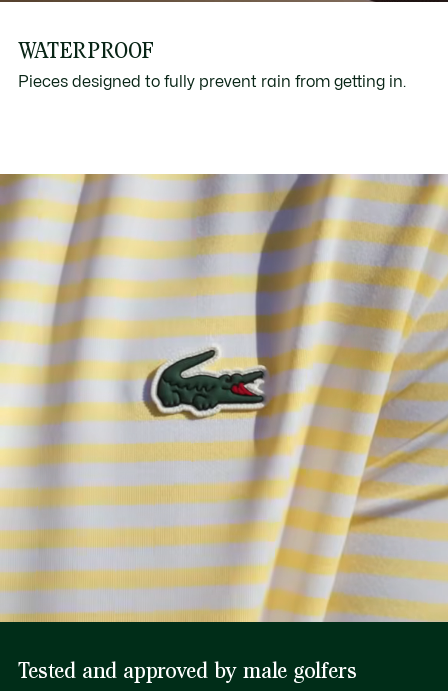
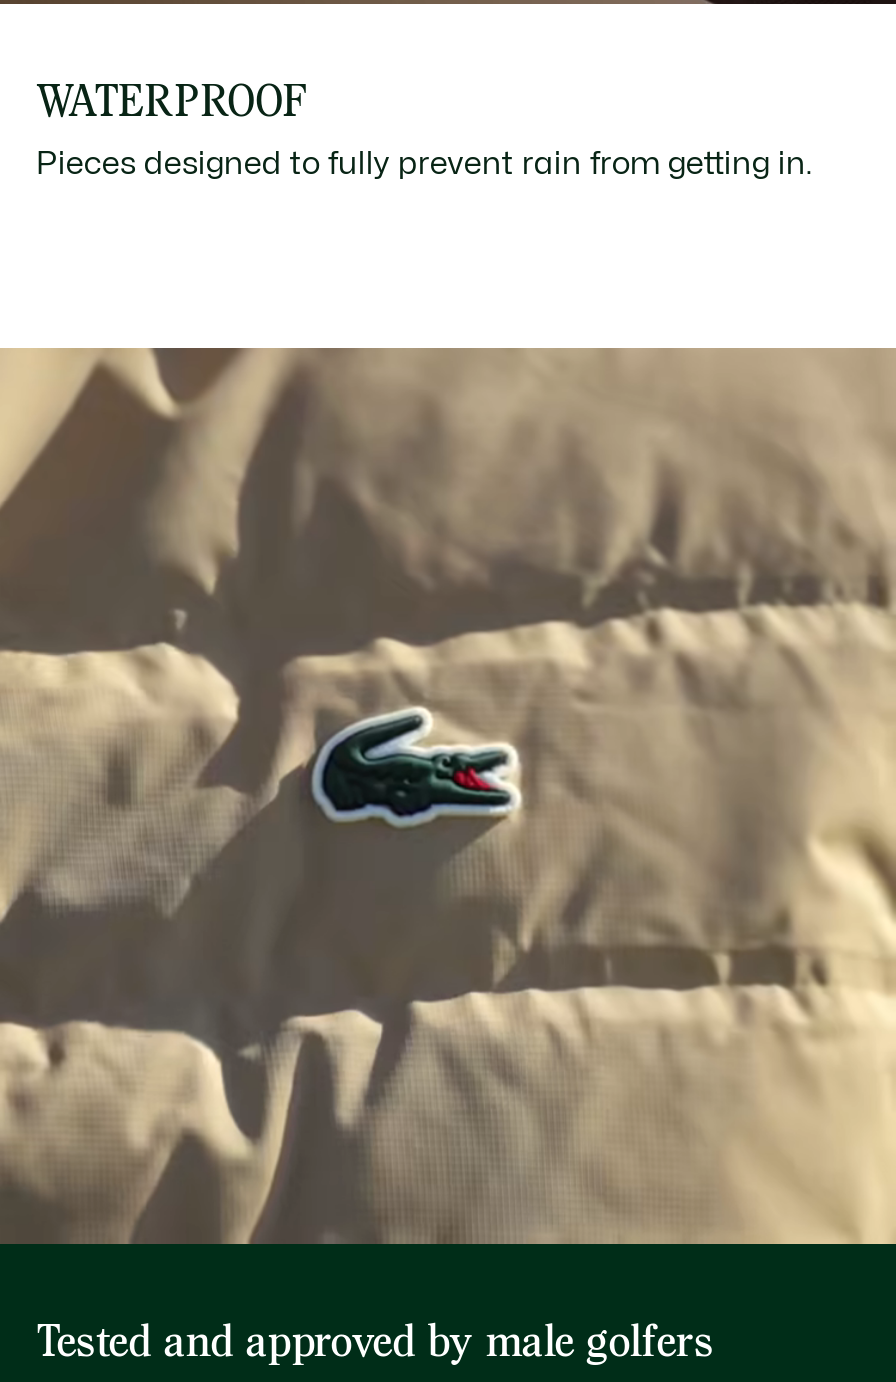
[3,174,445,622] [image] -> [6,348,890,1244] [image]

